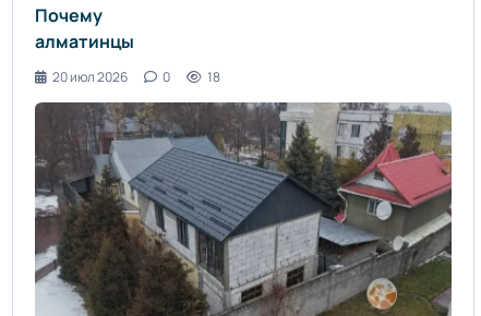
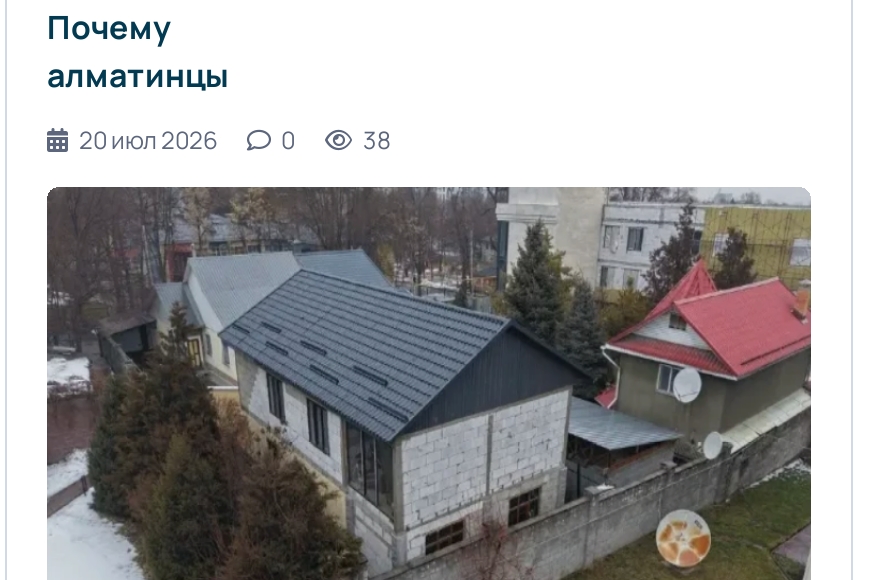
[207,67,220,86] 18 -> [363,123,391,157] 38

